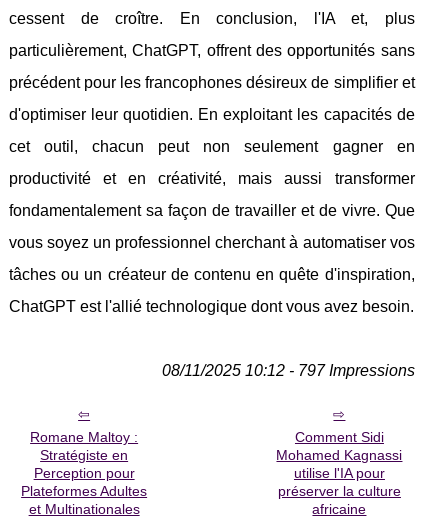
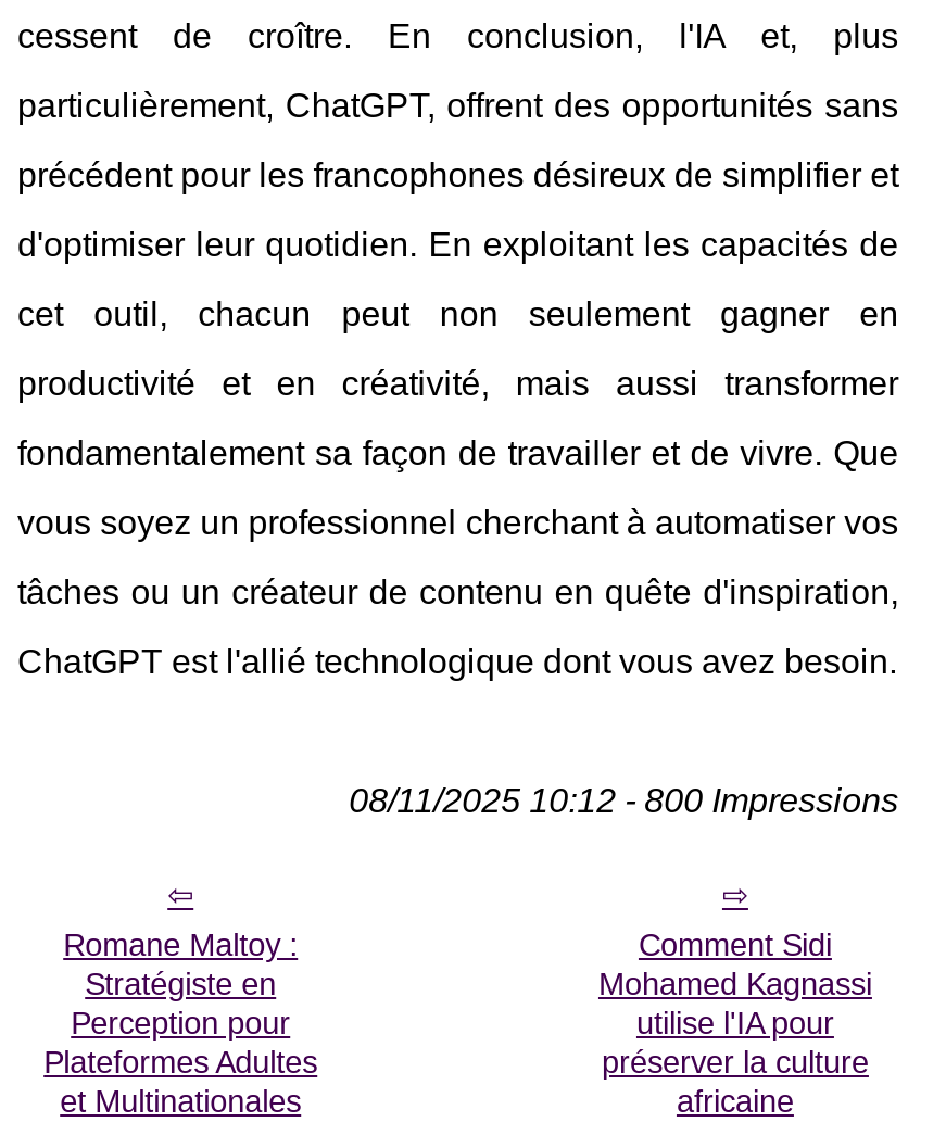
[162,362,415,379] 08/11/2025 10:12 - 797 Impressions -> [349,783,898,820] 08/11/2025 10:12 - 800 Impressions

